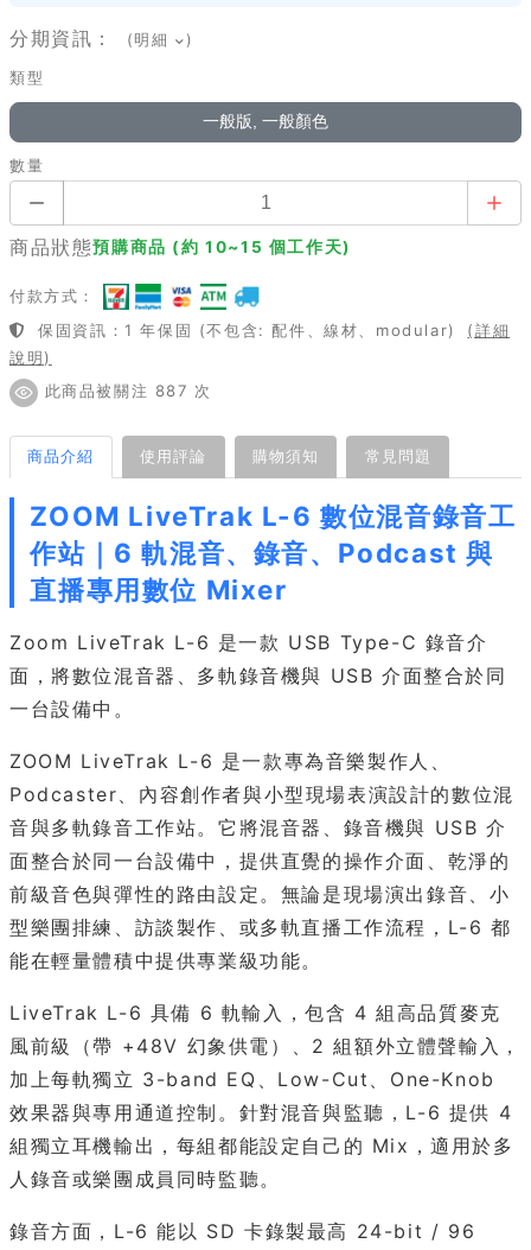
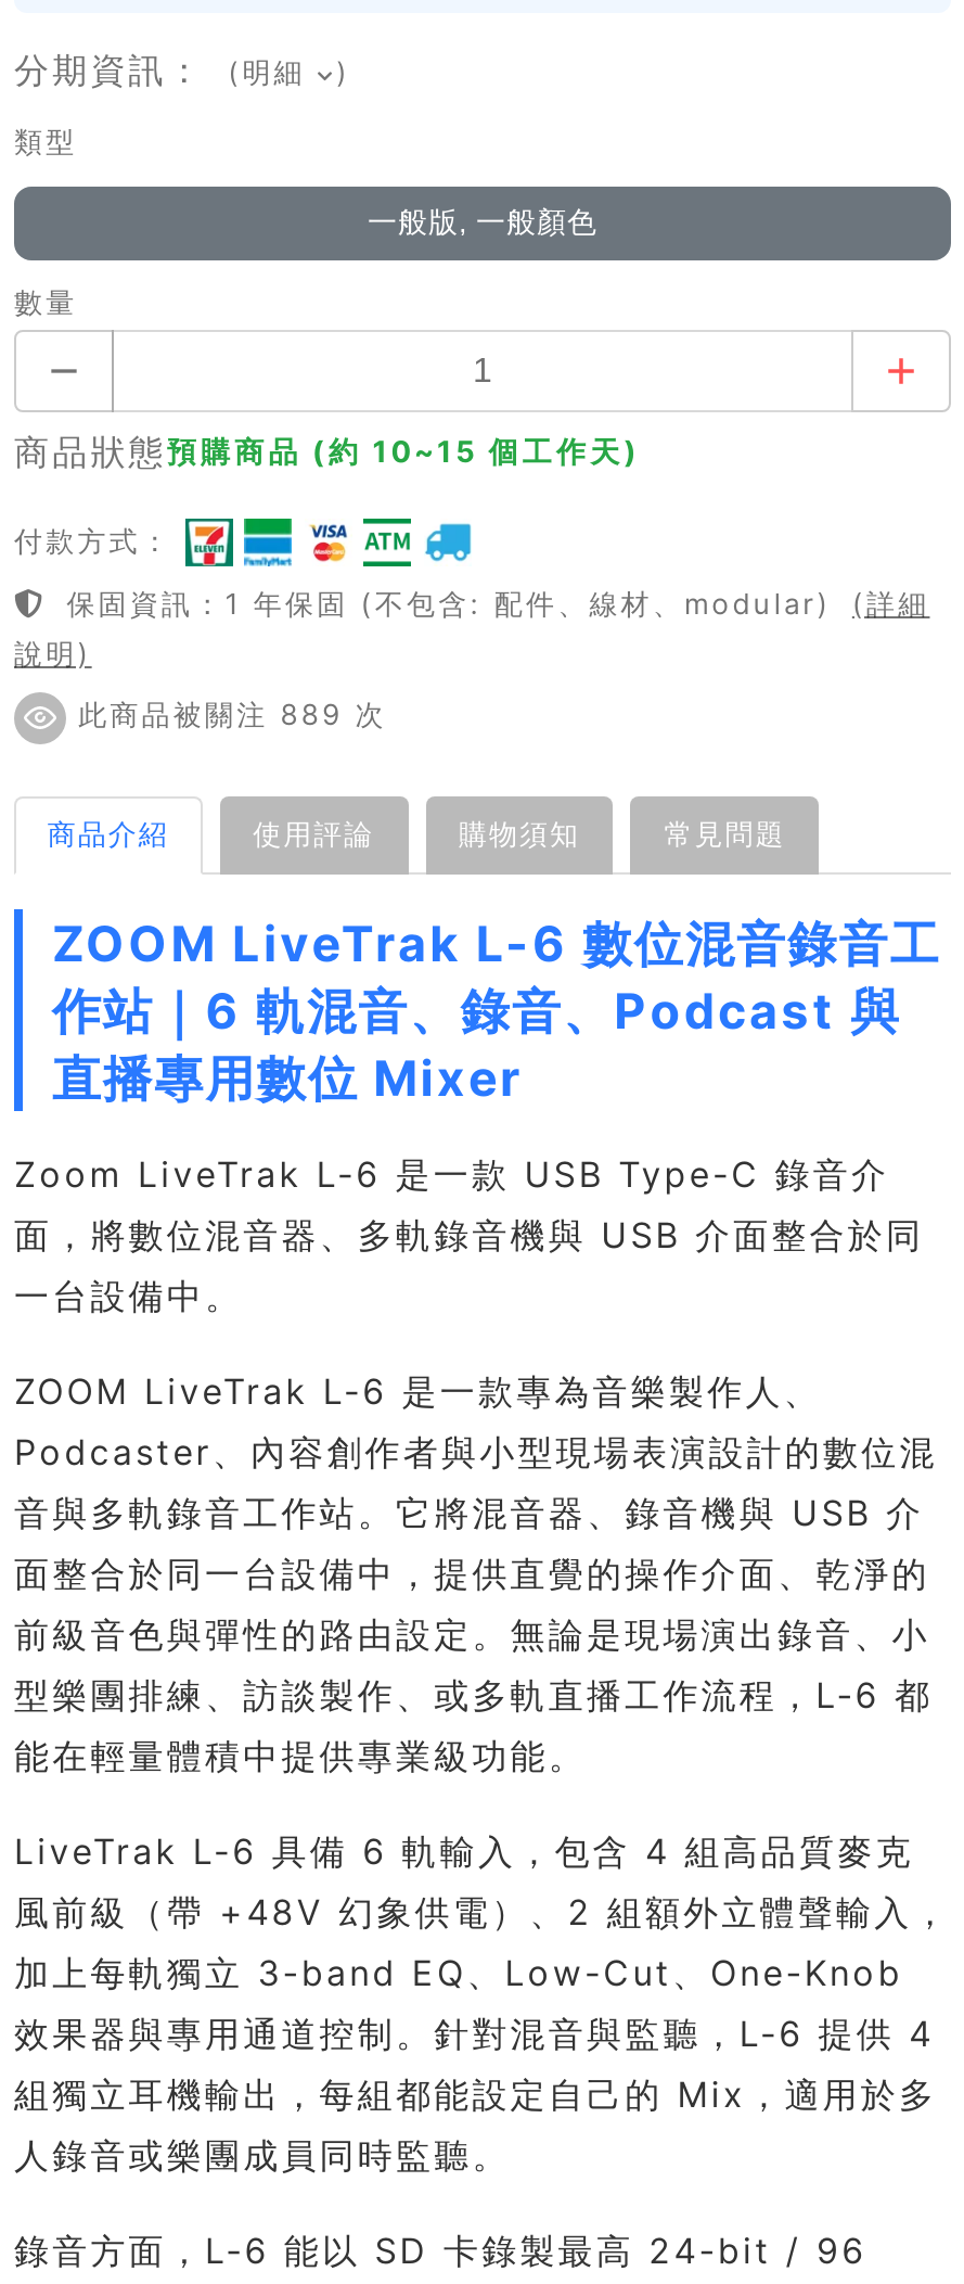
[38,381,212,400] 此商品被關注 887 次 -> [66,697,387,732] 此商品被關注 889 次

